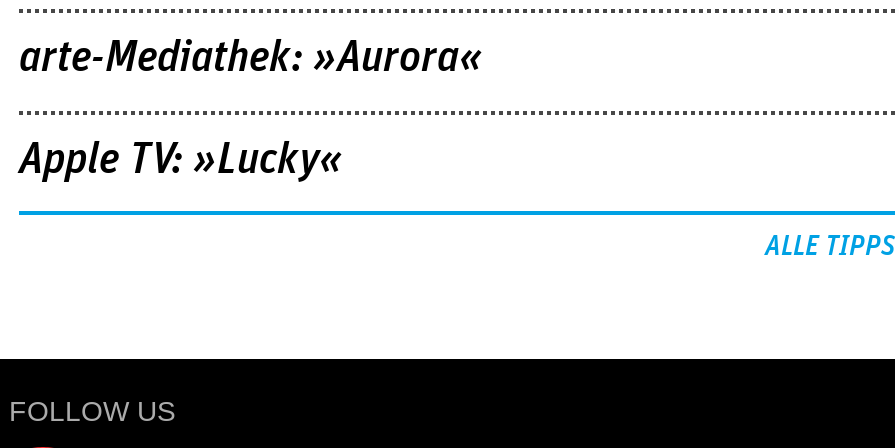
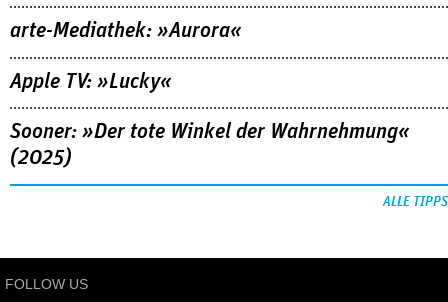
none -> [10,121,410,169] Sooner: »Der tote Winkel der Wahrnehmung« | (2025)

